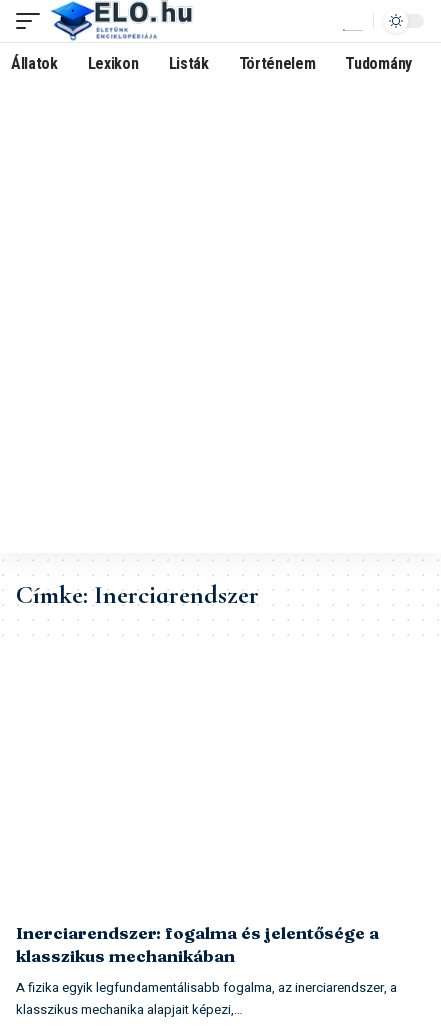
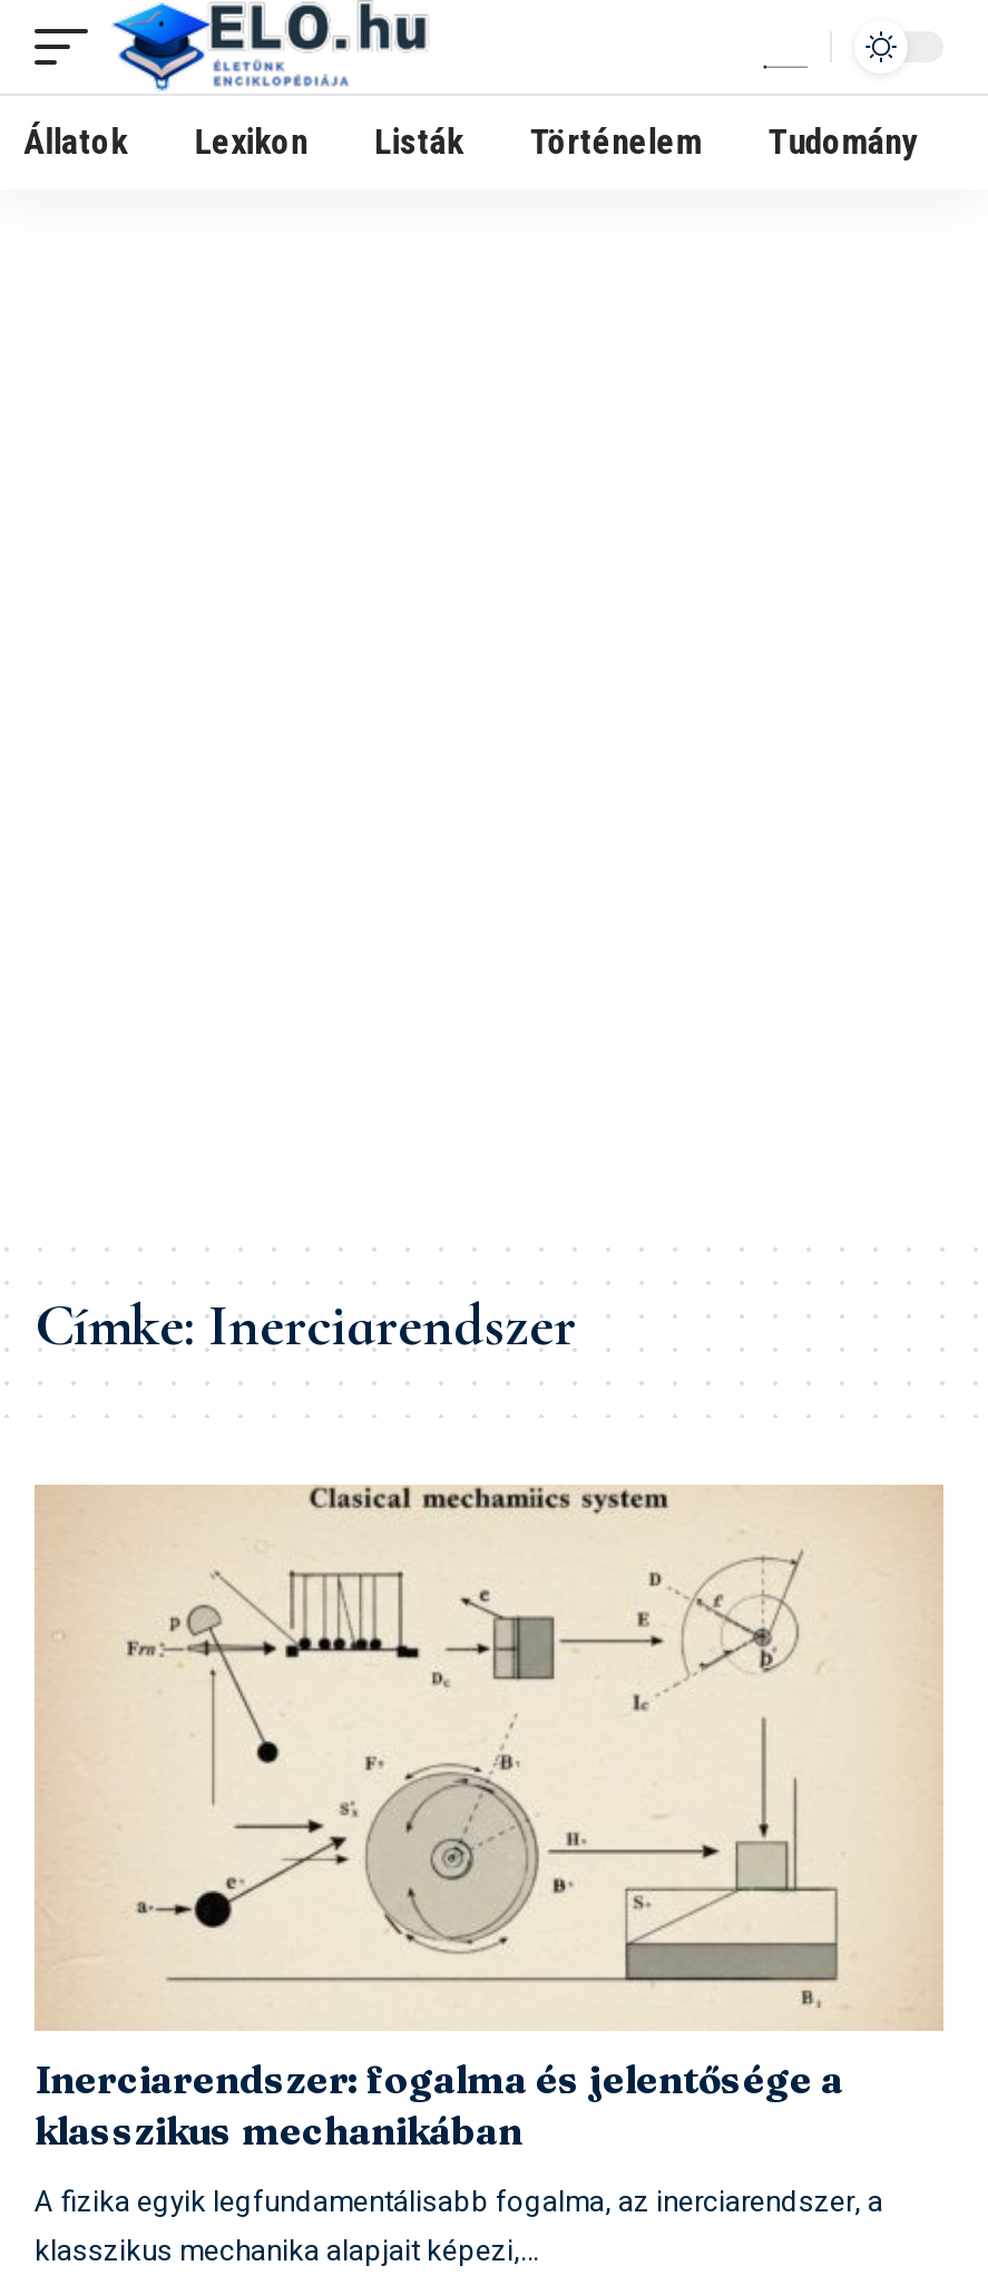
none -> [32,1482,946,2033] [image]

